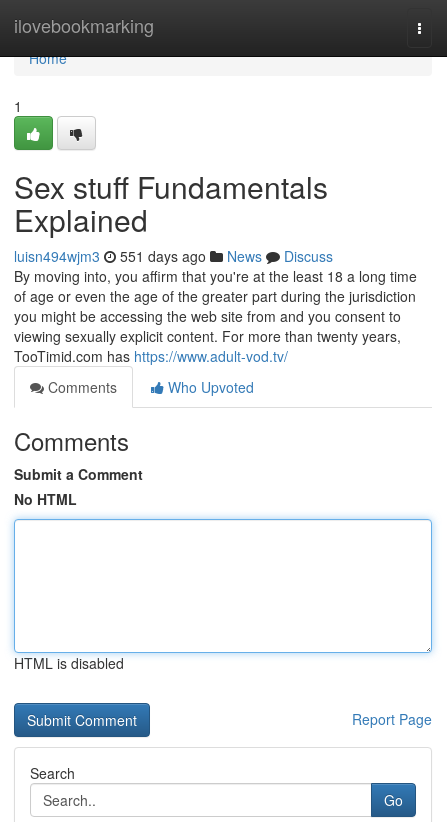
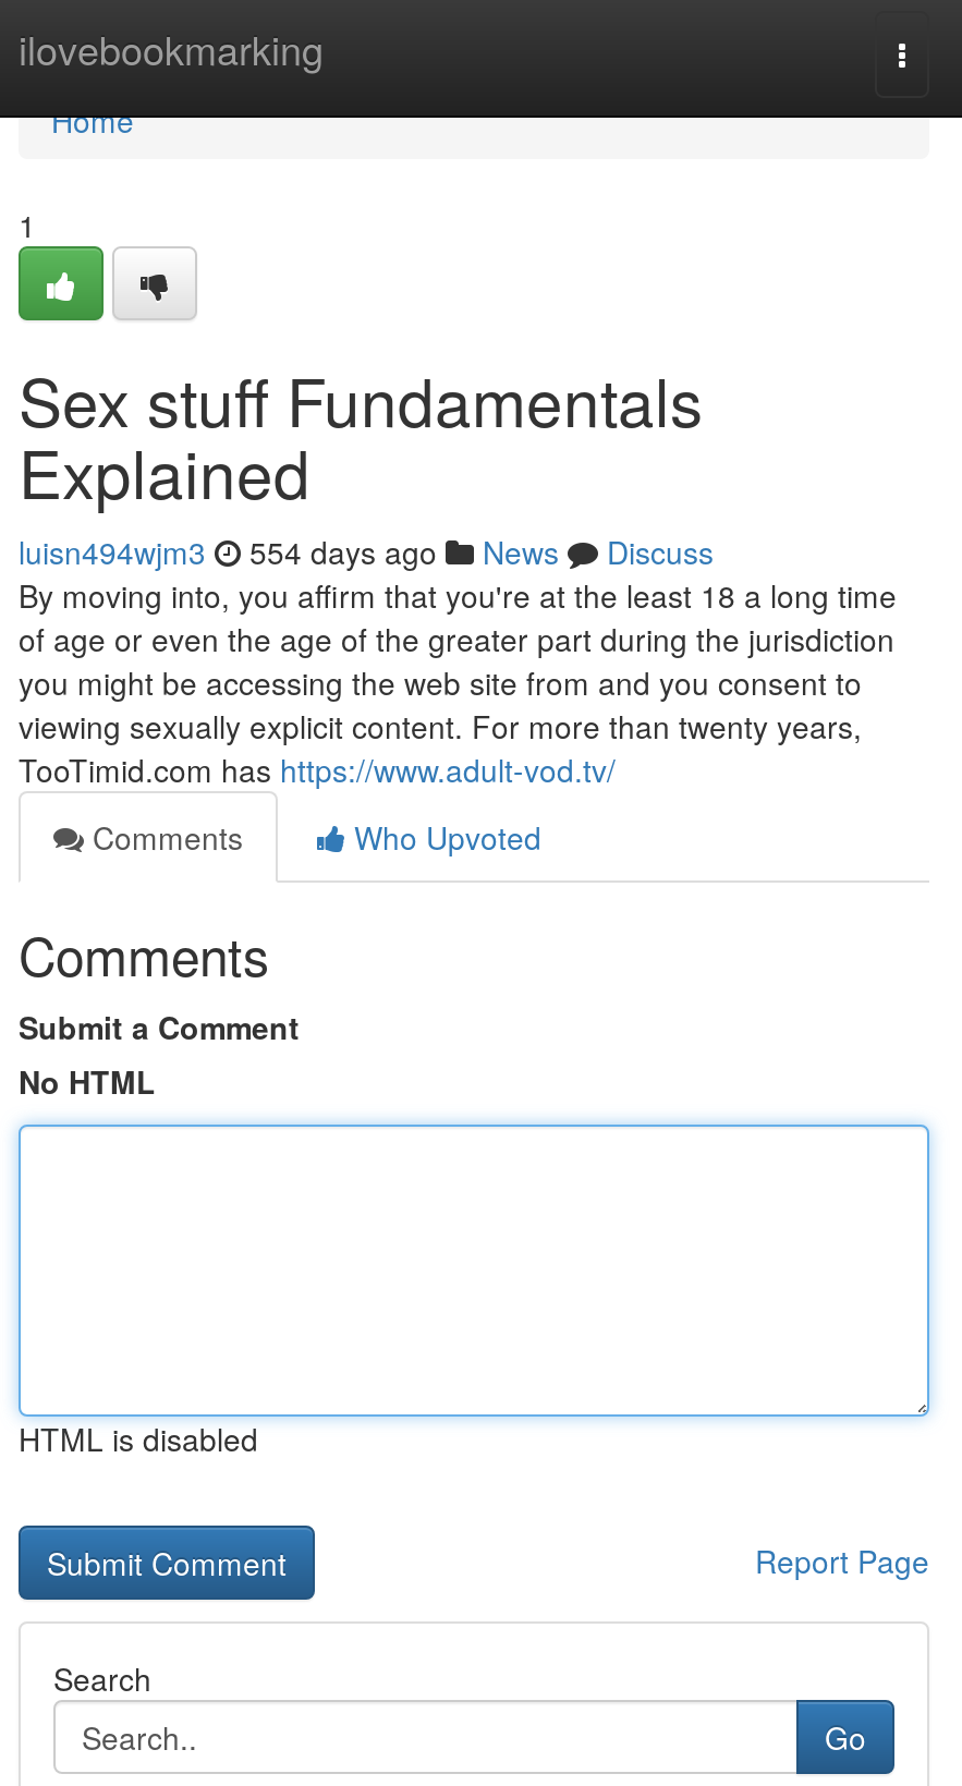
[14,246,333,266] luisn494wjm3 551 days ago News Discuss -> [19,530,714,573] luisn494wjm3 554 days ago News Discuss

